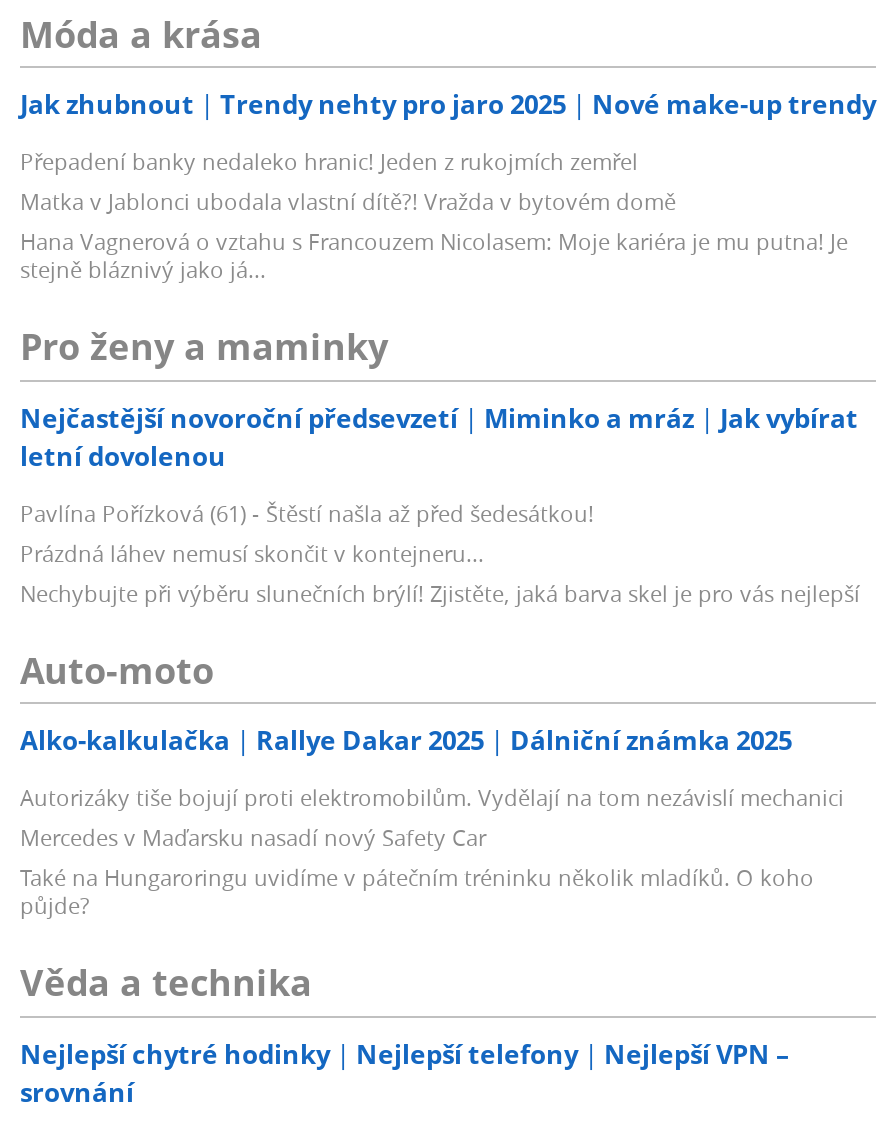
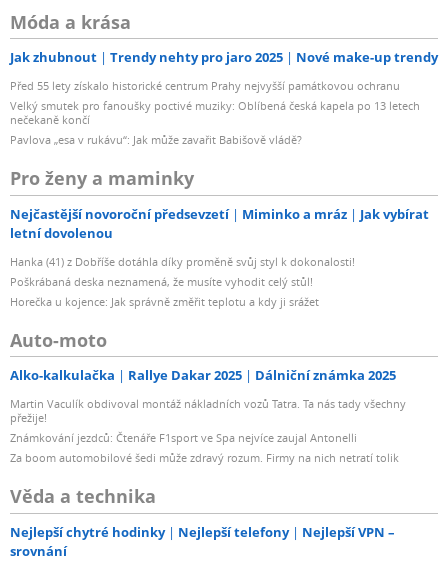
[20,147,848,285] Přepadení banky nedaleko hranic! Jeden z rukojmích zemřel | Matka v Jablonci ubodala vlastní dítě?! Vražda v bytovém domě | Hana Vagnerová o vztahu s Francouzem Nicolasem: Moje kariéra je mu putna! Je | stejně bláznivý jako já... -> [10,78,420,147] Před 55 lety získalo historické centrum Prahy nejvyšší památkovou ochranu | Velký smutek pro fanoušky poctivé muziky: Oblíbená česká kapela po 13 letech | nečekaně končí | Pavlova „esa v rukávu“: Jak může zavařit Babišově vládě?
[20,498,860,608] Pavlína Pořízková (61) - Štěstí našla až před šedesátkou! | Prázdná láhev nemusí skončit v kontejneru... | Nechybujte při výběru slunečních brýlí! Zjistěte, jaká barva skel je pro vás nejlepší -> [10,254,355,309] Hanka (41) z Dobříše dotáhla díky proměně svůj styl k dokonalosti! | Poškrábaná deska neznamená, že musíte vyhodit celý stůl! | Horečka u kojence: Jak správně změřit teplotu a kdy ji srážet
[20,783,844,921] Autorizáky tiše bojují proti elektromobilům. Vydělají na tom nezávislí mechanici | Mercedes v Maďarsku nasadí nový Safety Car | Také na Hungaroringu uvidíme v pátečním tréninku několik mladíků. O koho | půjde? -> [10,396,406,465] Martin Vaculík obdivoval montáž nákladních vozů Tatra. Ta nás tady všechny | přežije! | Známkování jezdců: Čtenáře F1sport ve Spa nejvíce zaujal Antonelli | Za boom automobilové šedi může zdravý rozum. Firmy na nich netratí tolik

